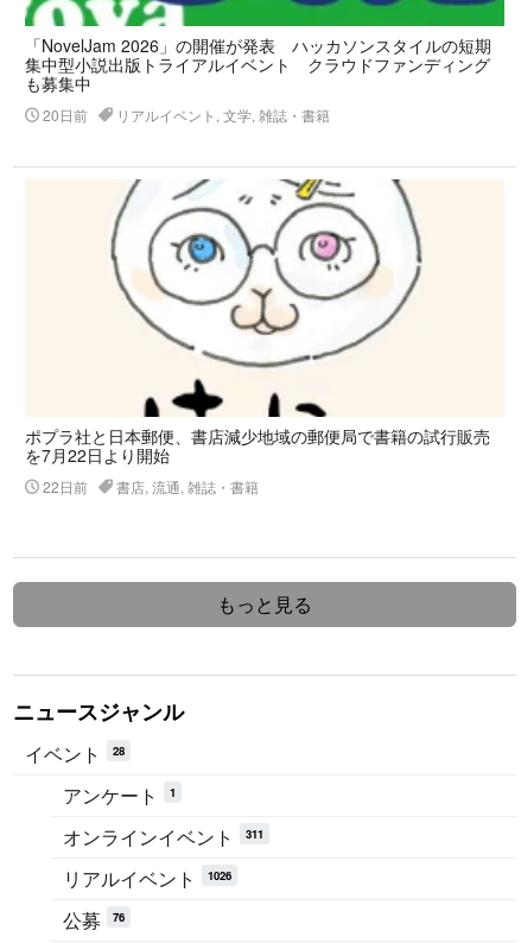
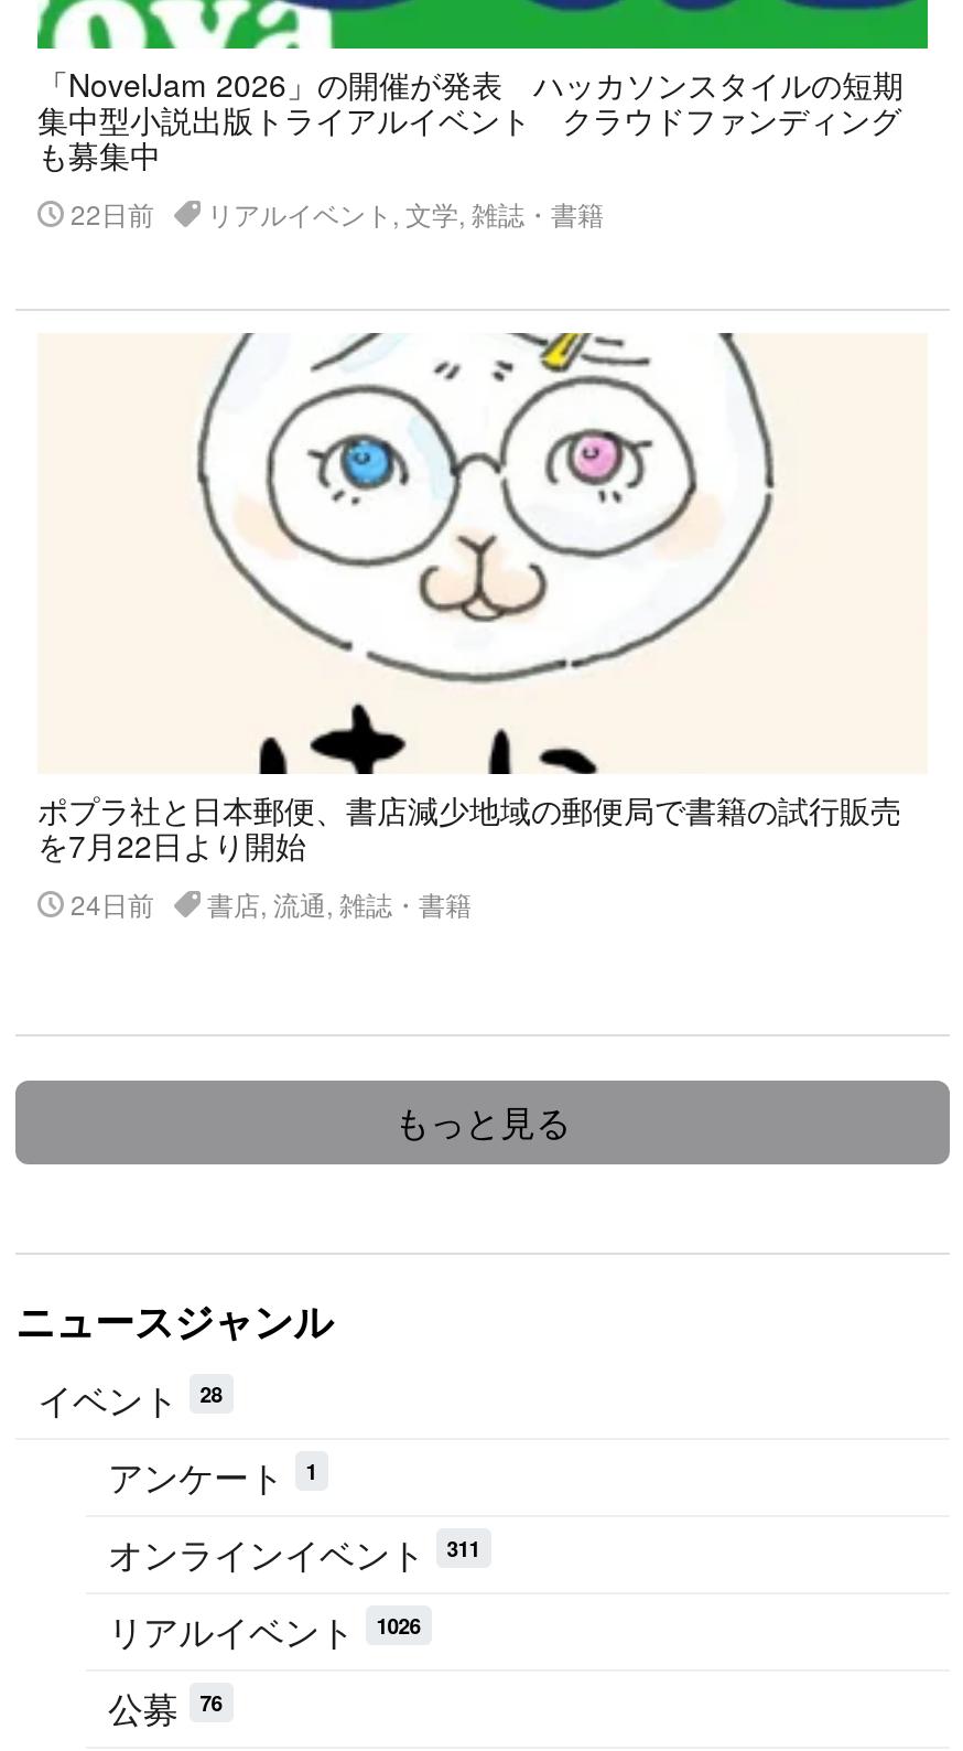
[39,105,330,125] 20日前 リアルイベント, 文学, 雑誌・書籍 -> [64,194,604,232] 22日前 リアルイベント, 文学, 雑誌・書籍
[39,476,259,497] 22日前 書店, 流通, 雑誌・書籍 -> [64,885,472,922] 24日前 書店, 流通, 雑誌・書籍

